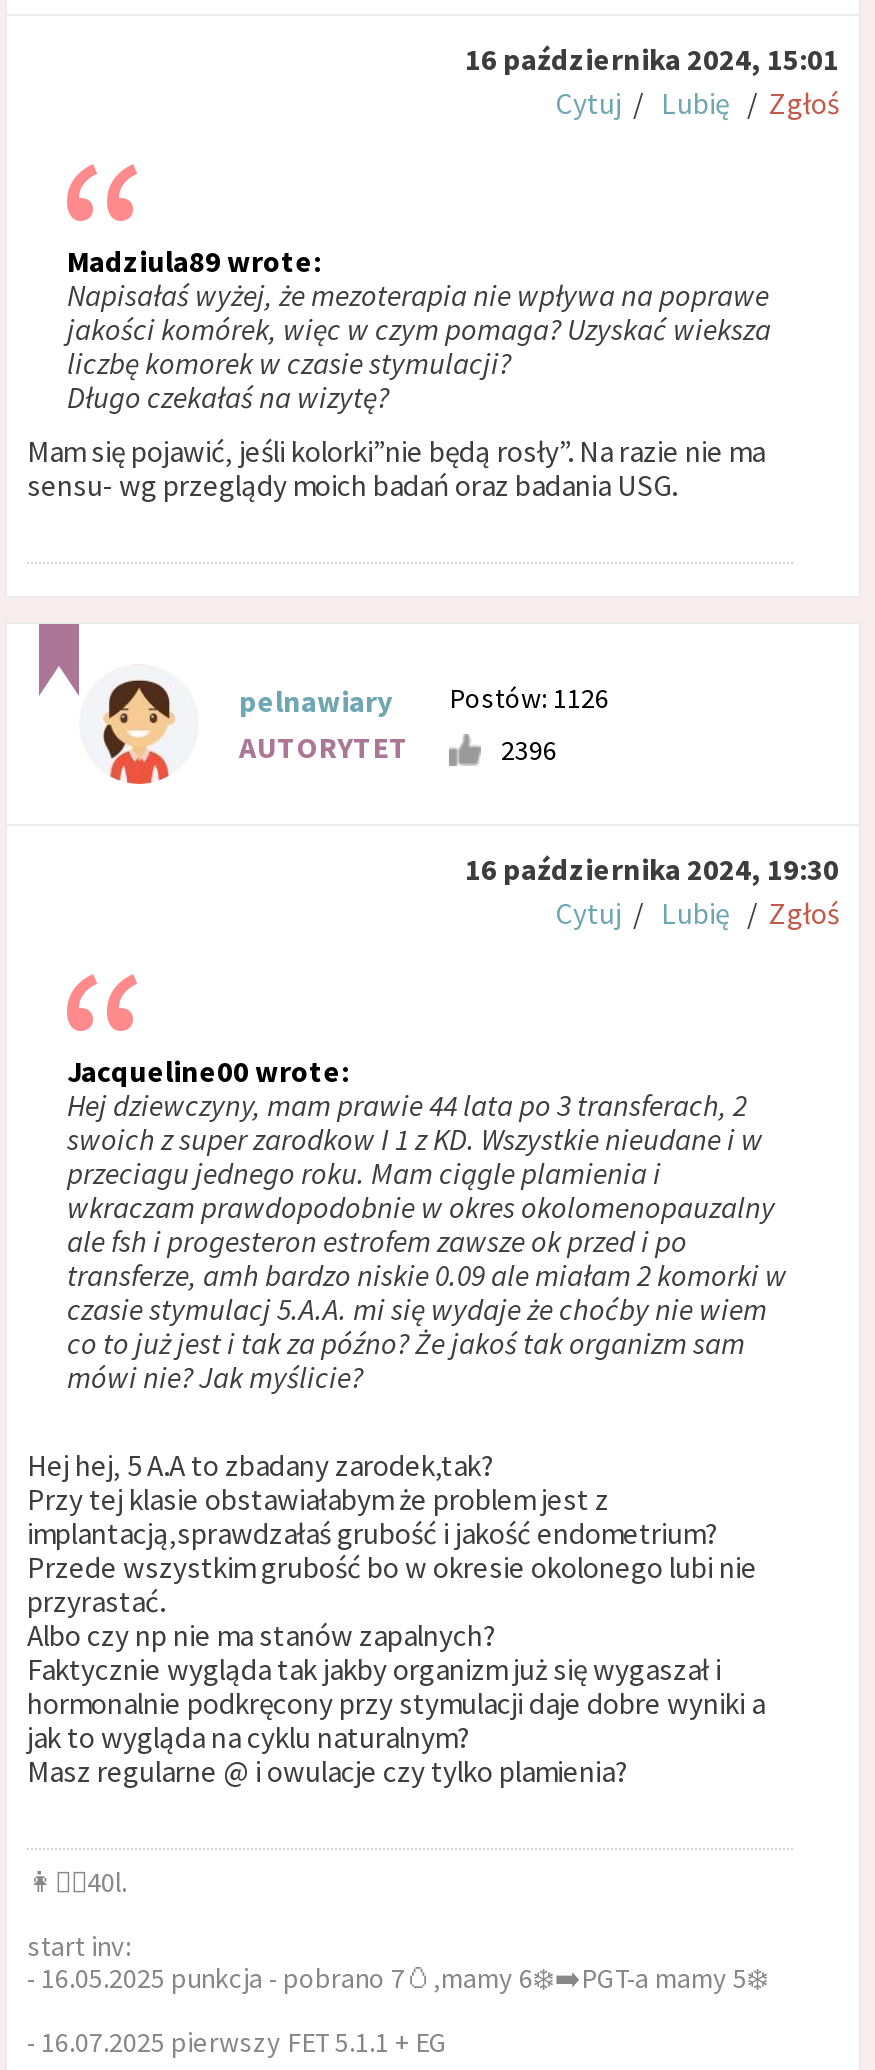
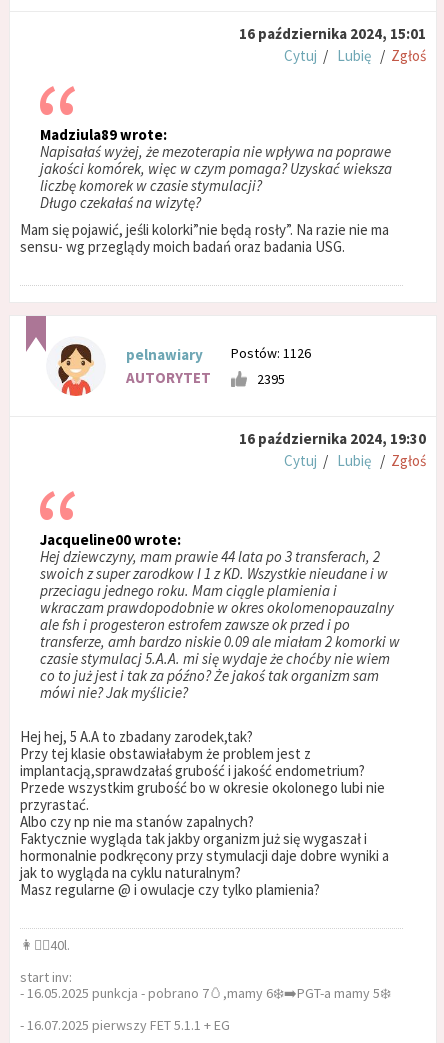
[501,732,557,768] 2396 -> [257,370,285,388] 2395

